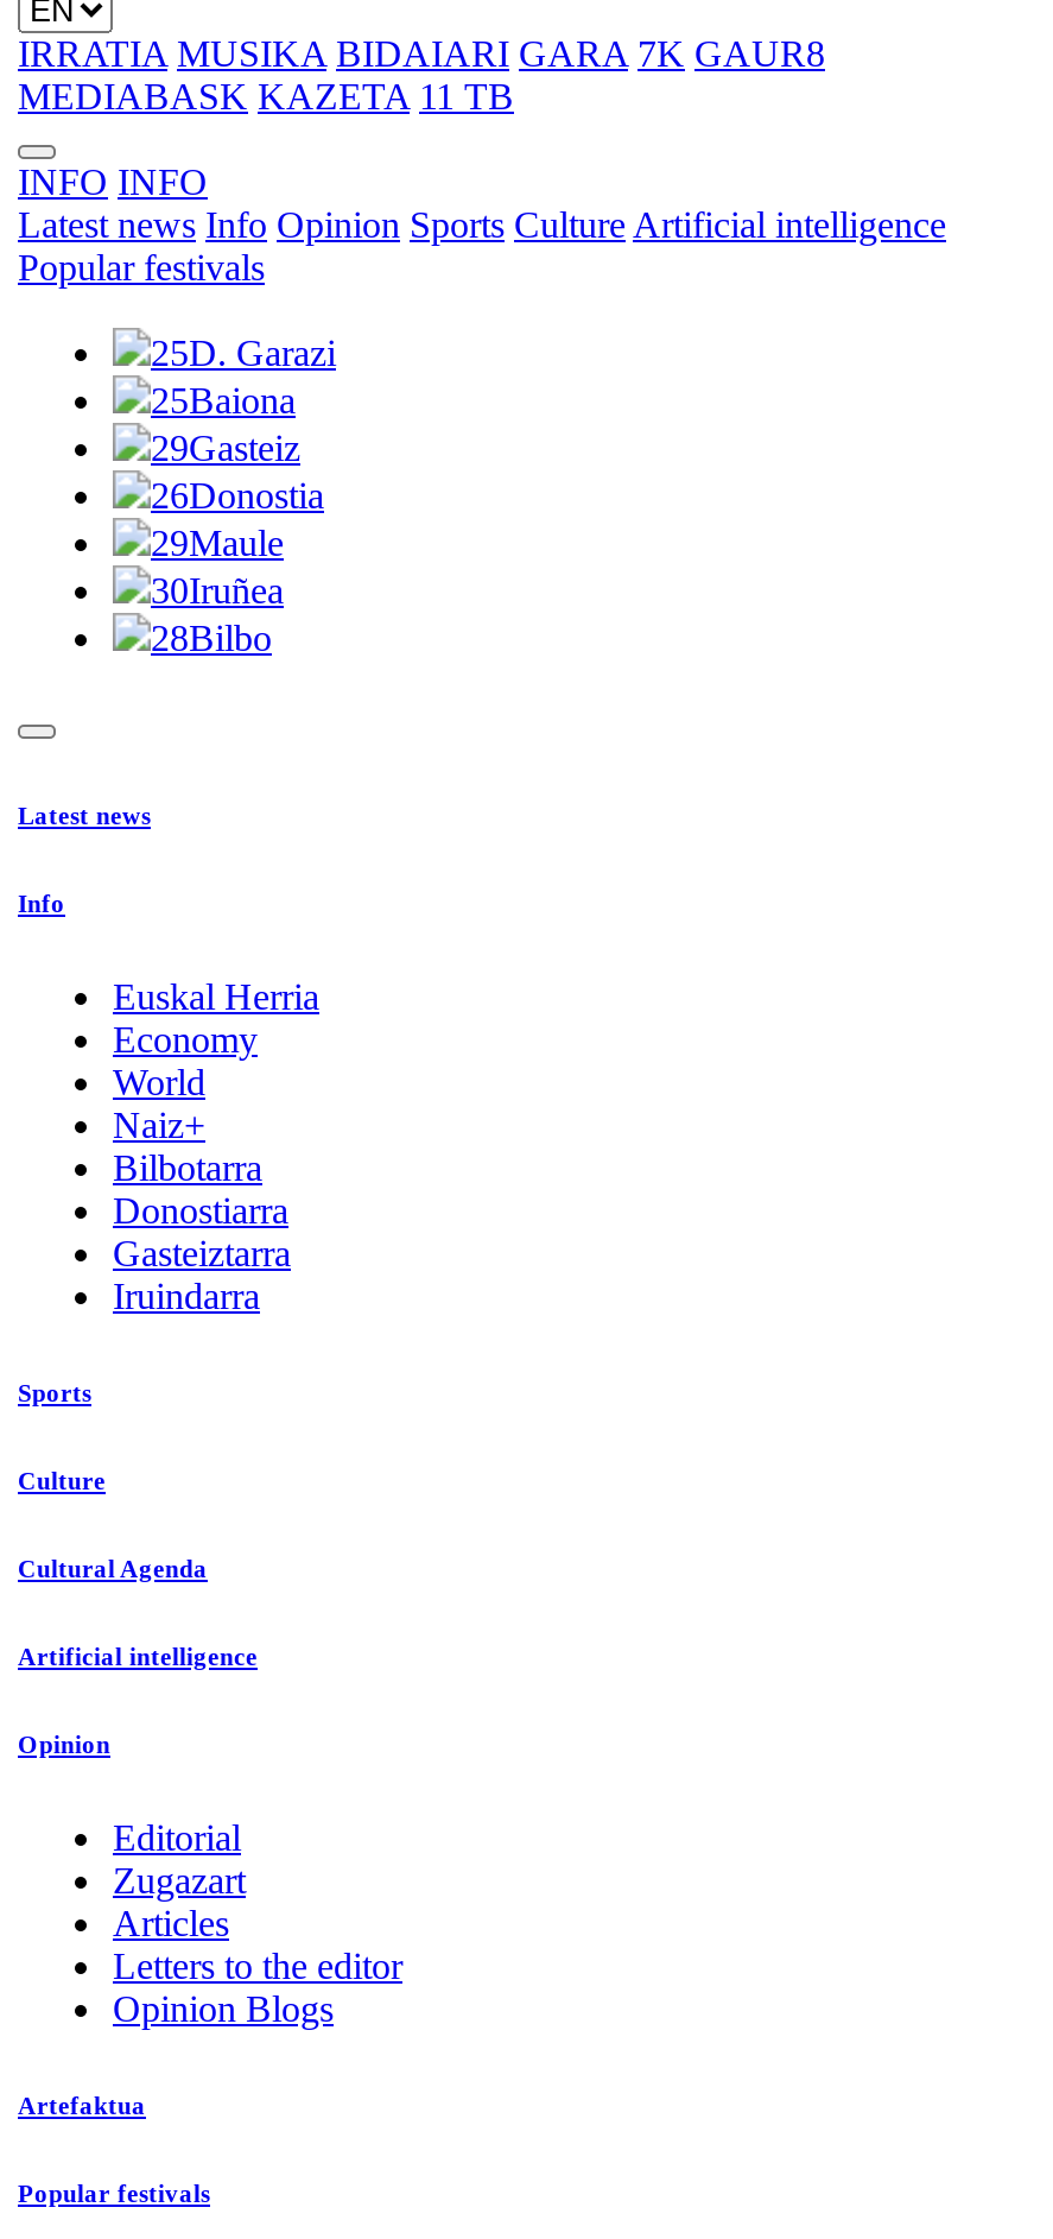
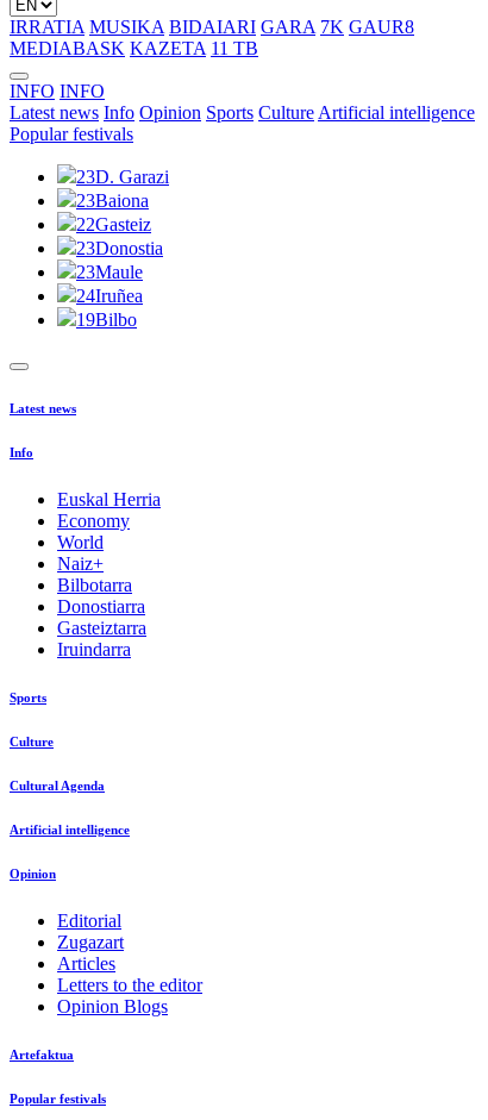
[151,333,336,373] 25D. Garazi -> [76,167,169,187] 23D. Garazi
[151,380,296,420] 25Baiona -> [76,190,149,211] 23Baiona
[151,428,300,468] 29Gasteiz -> [76,214,151,234] 22Gasteiz
[151,475,324,516] 26Donostia -> [76,238,163,258] 23Donostia
[151,523,284,563] 29Maule -> [76,262,143,282] 23Maule
[151,570,284,611] 30Iruñea -> [76,286,143,306] 24Iruñea
[151,618,272,658] 28Bilbo -> [76,309,137,330] 19Bilbo

